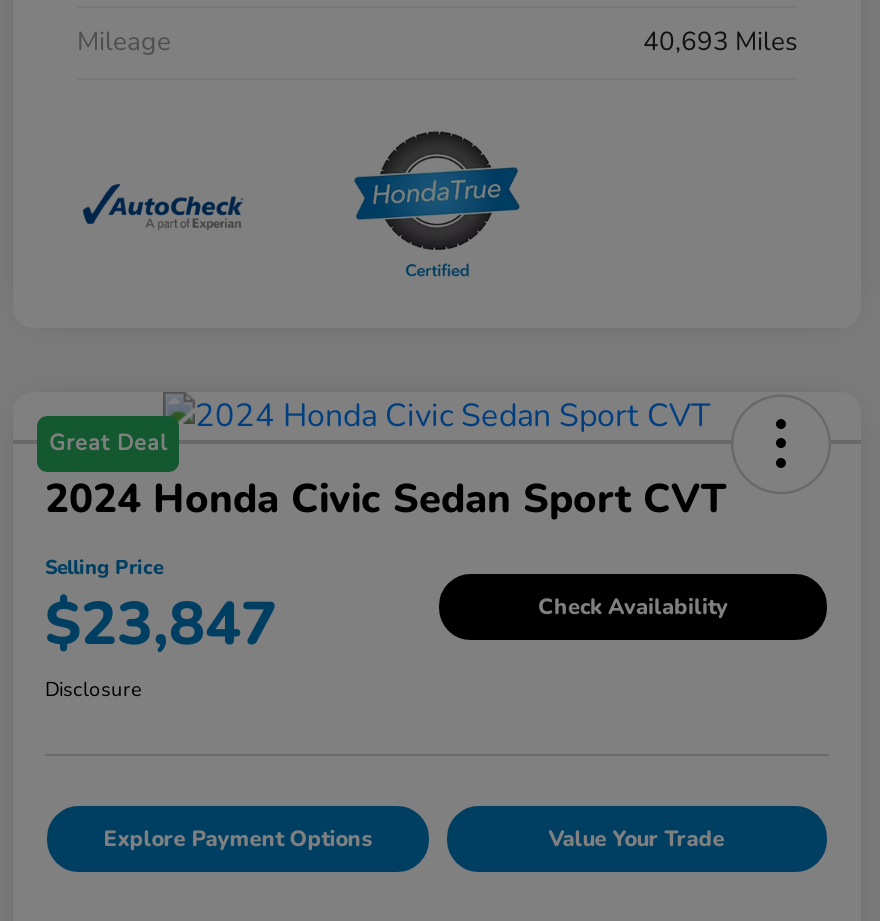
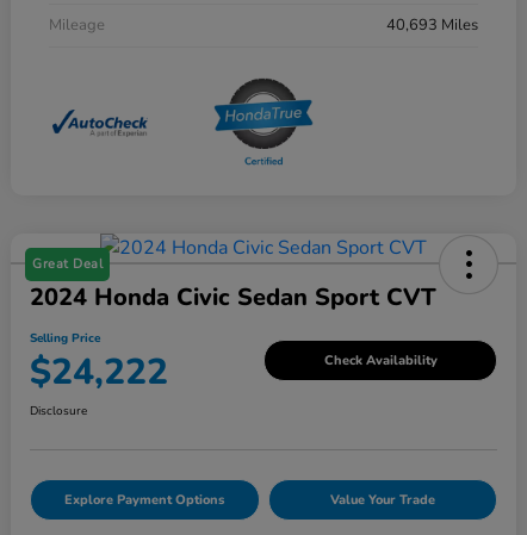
[45,585,277,667] $23,847 -> [30,348,168,397] $24,222

